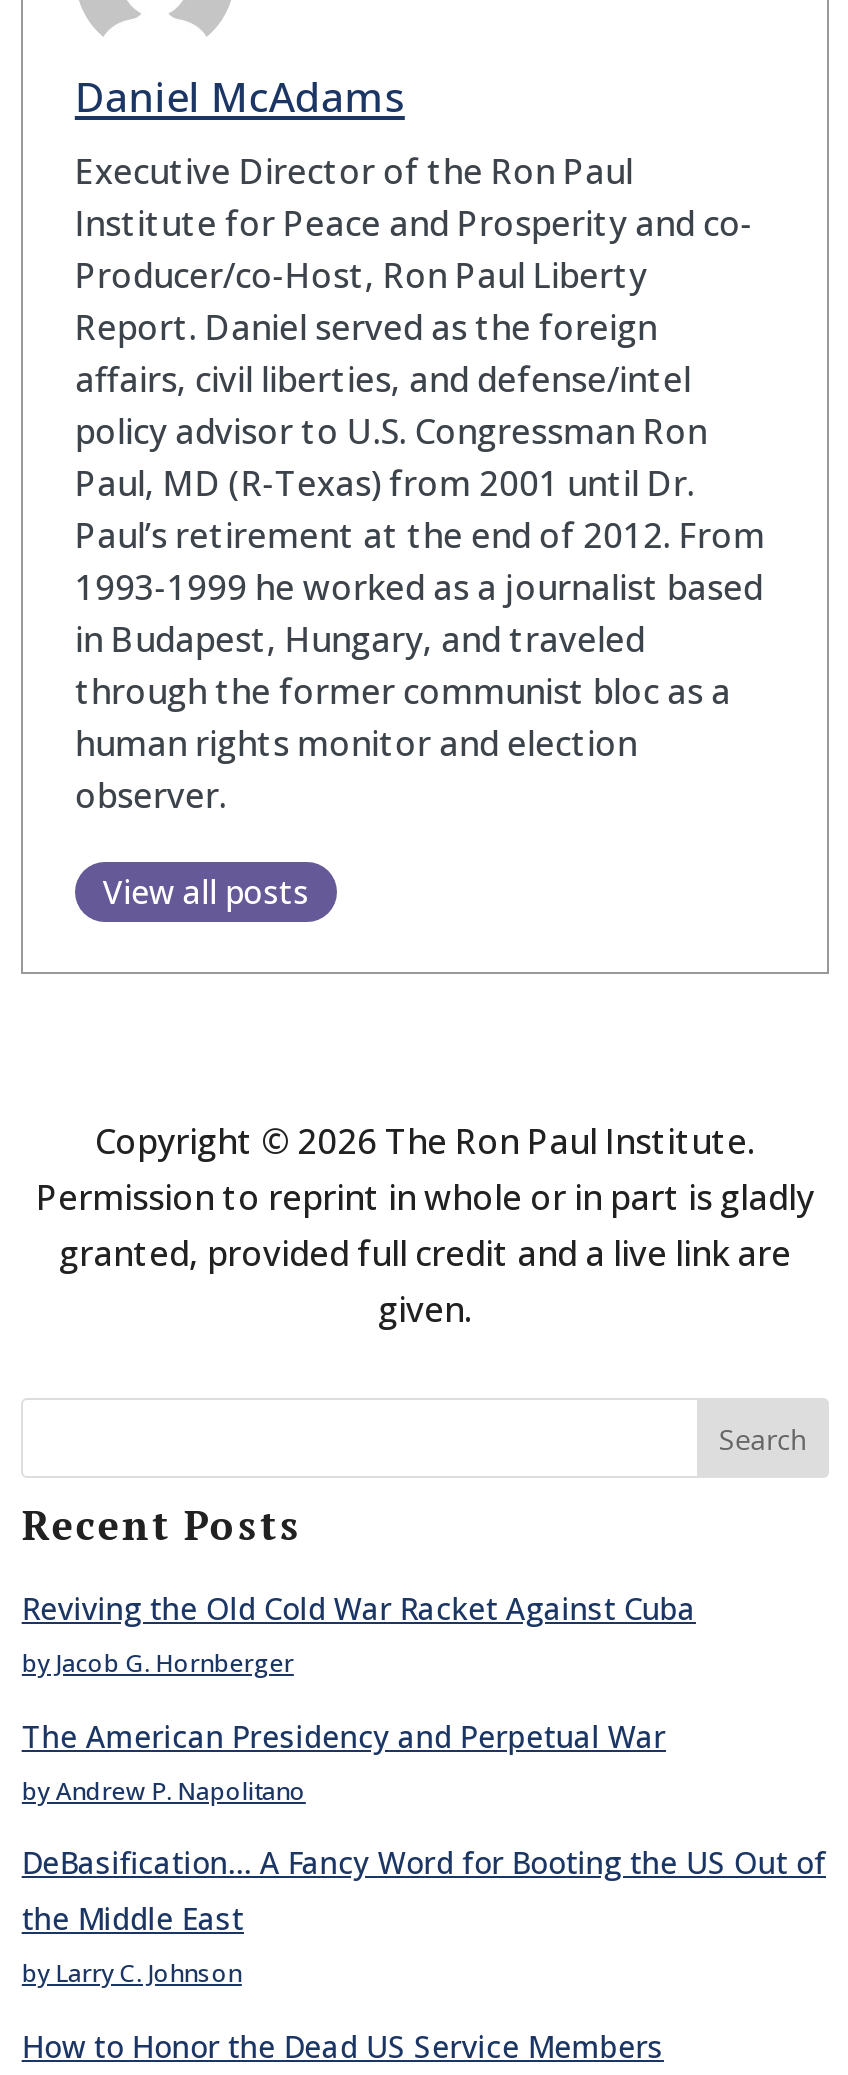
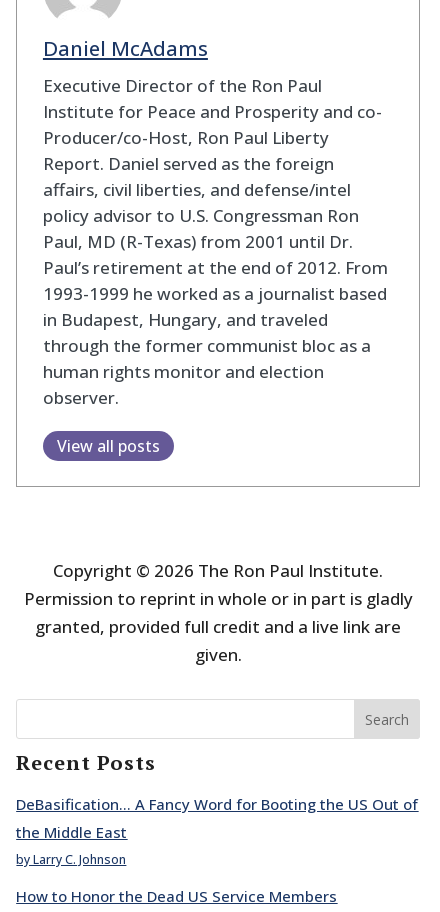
[22,1589,696,1808] Reviving the Old Cold War Racket Against Cuba | by Jacob G. Hornberger | The American Presidency and Perpetual War | by Andrew P. Napolitano -> none

